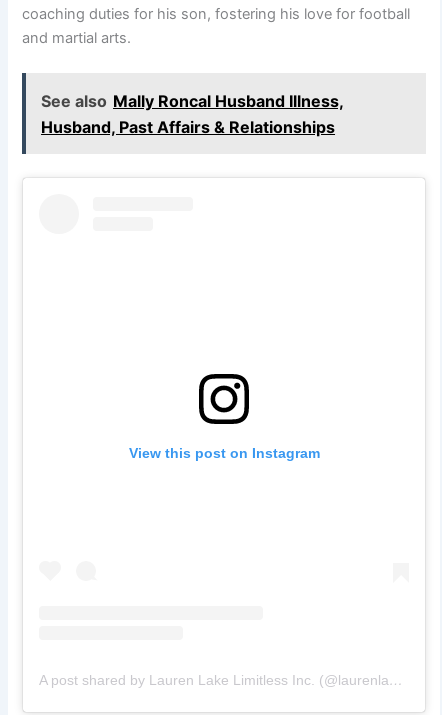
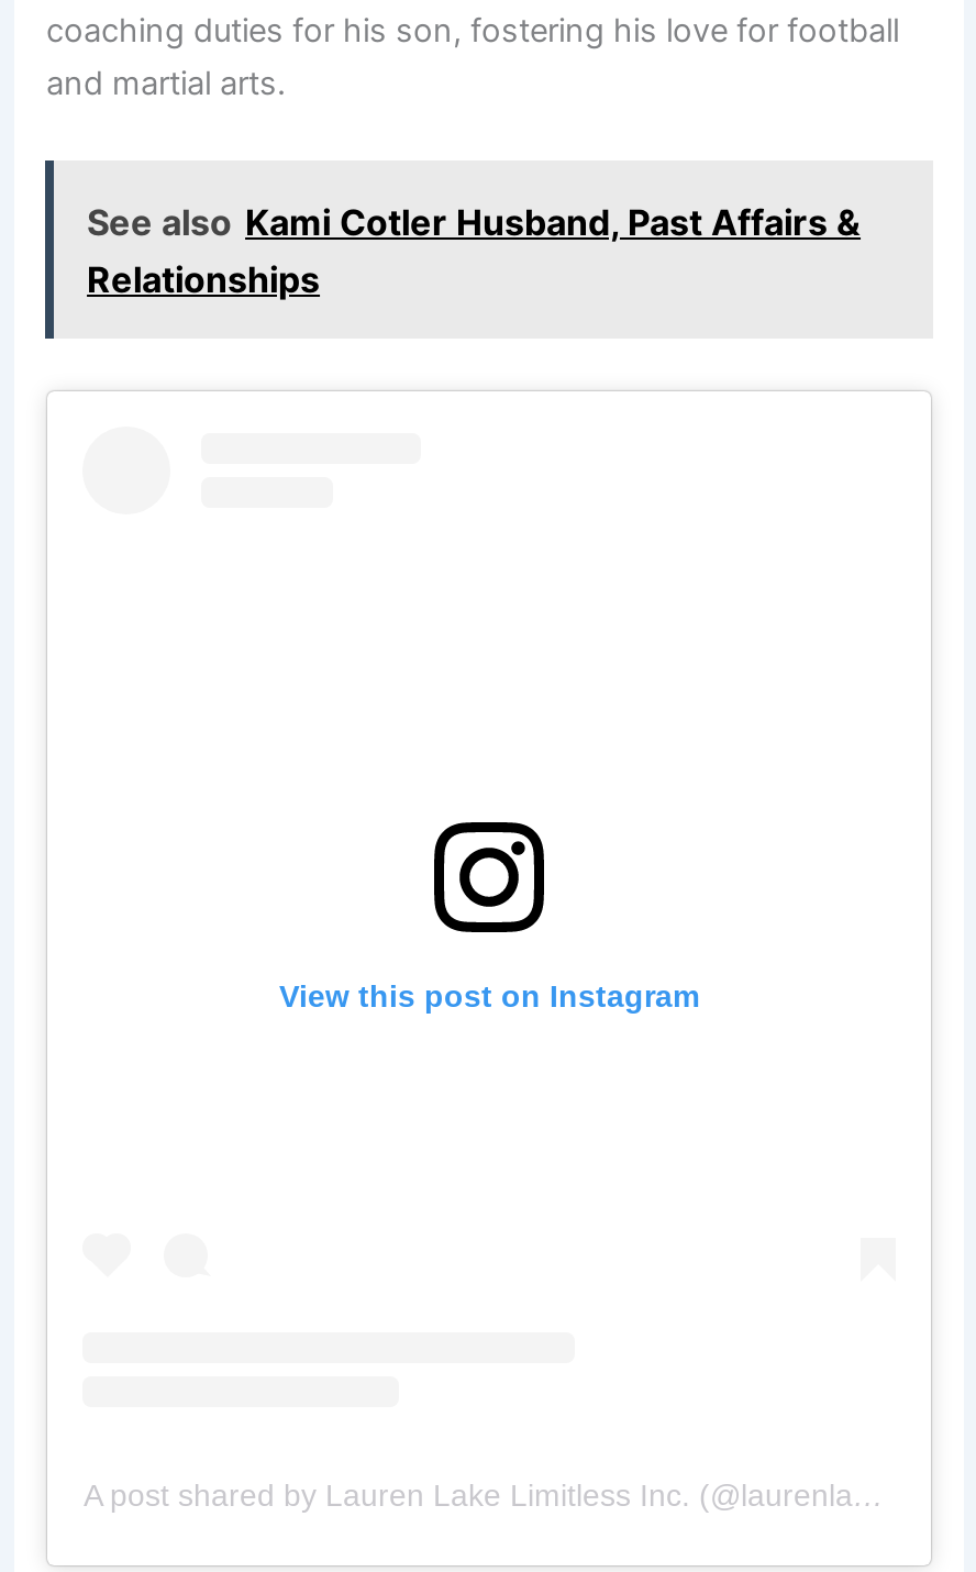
[41,91,344,137] See also Mally Roncal Husband Illness, | Husband, Past Affairs & Relationships -> [87,199,861,300] See also Kami Cotler Husband, Past Affairs & | Relationships

